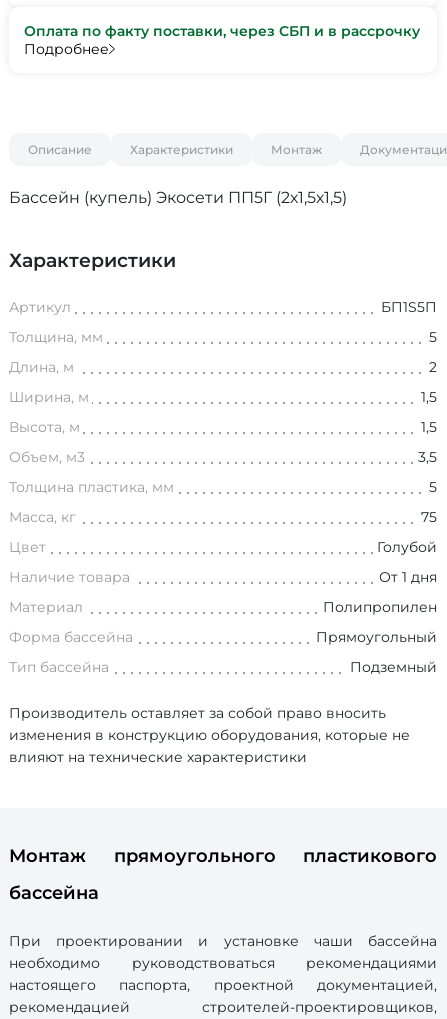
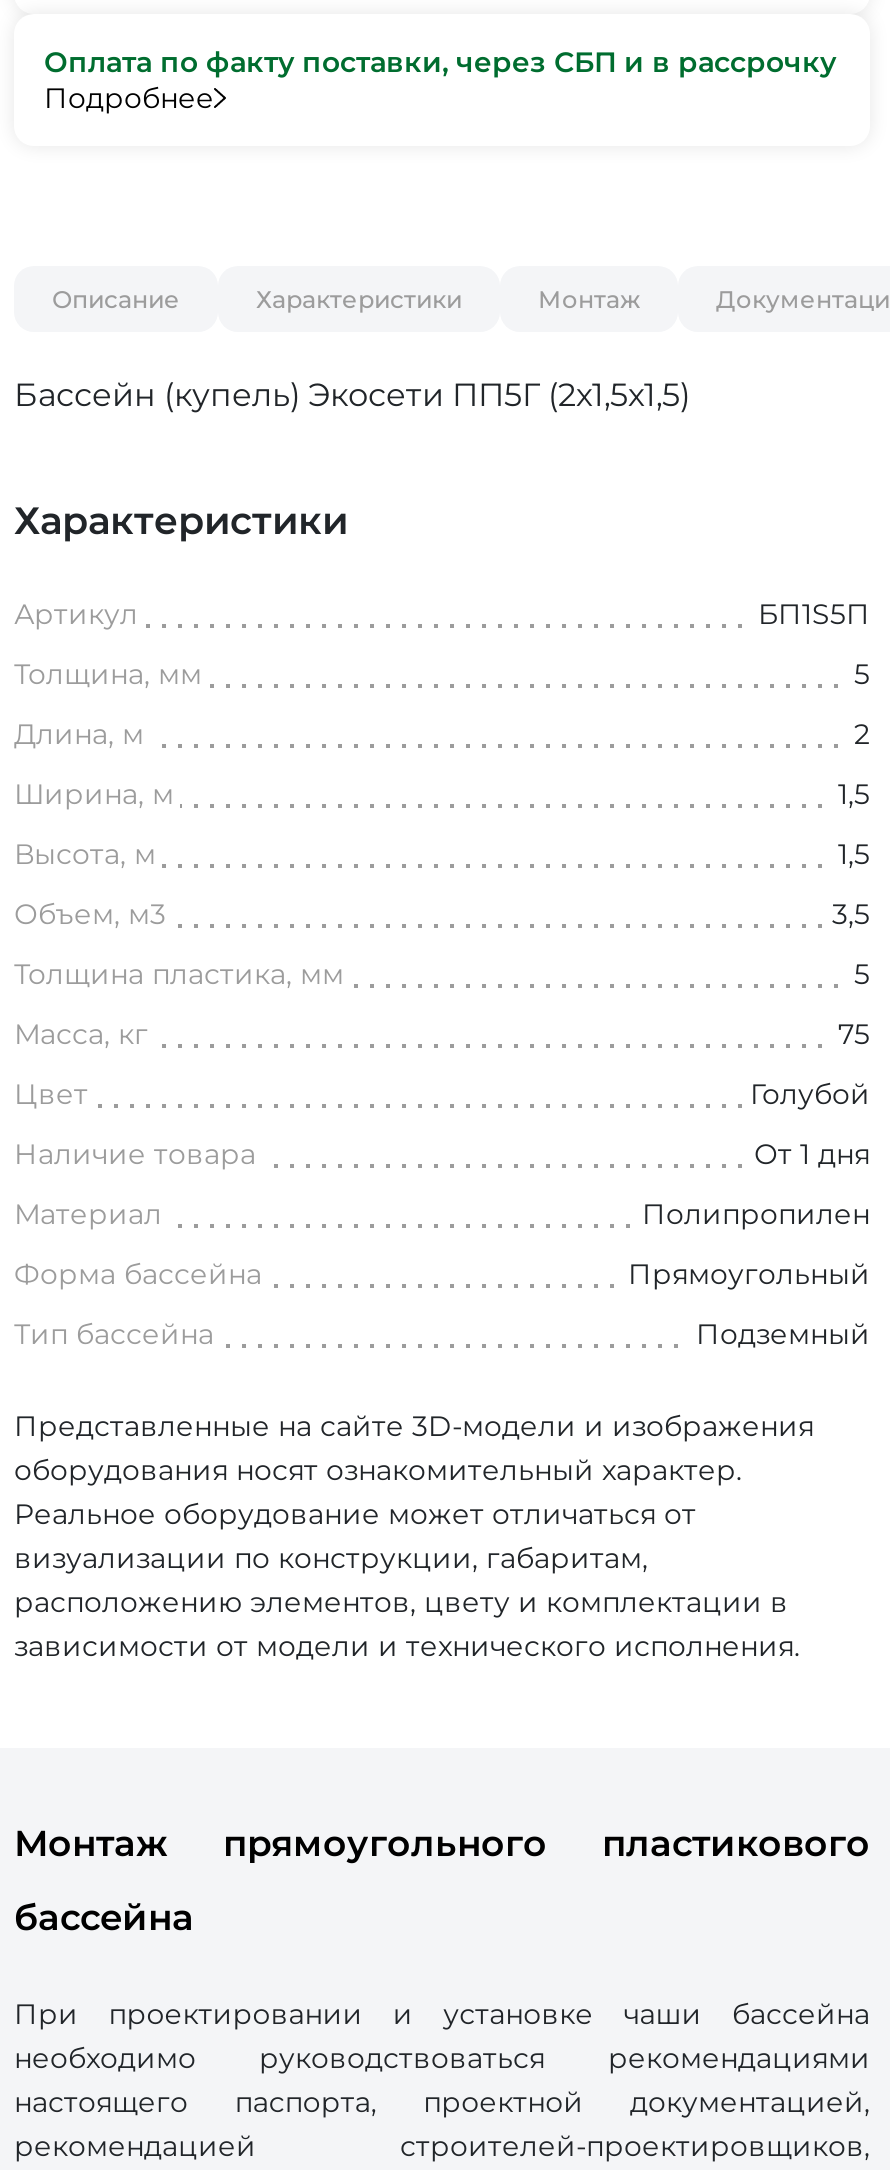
[9,704,410,766] Производитель оставляет за собой право вносить | изменения в конструкцию оборудования, которые не | влияют на технические характеристики -> [14,1409,814,1665] Представленные на сайте 3D-модели и изображения | оборудования носят ознакомительный характер. | Реальное оборудование может отличаться от | визуализации по конструкции, габаритам, | расположению элементов, цвету и комплектации в | зависимости от модели и технического исполнения.

